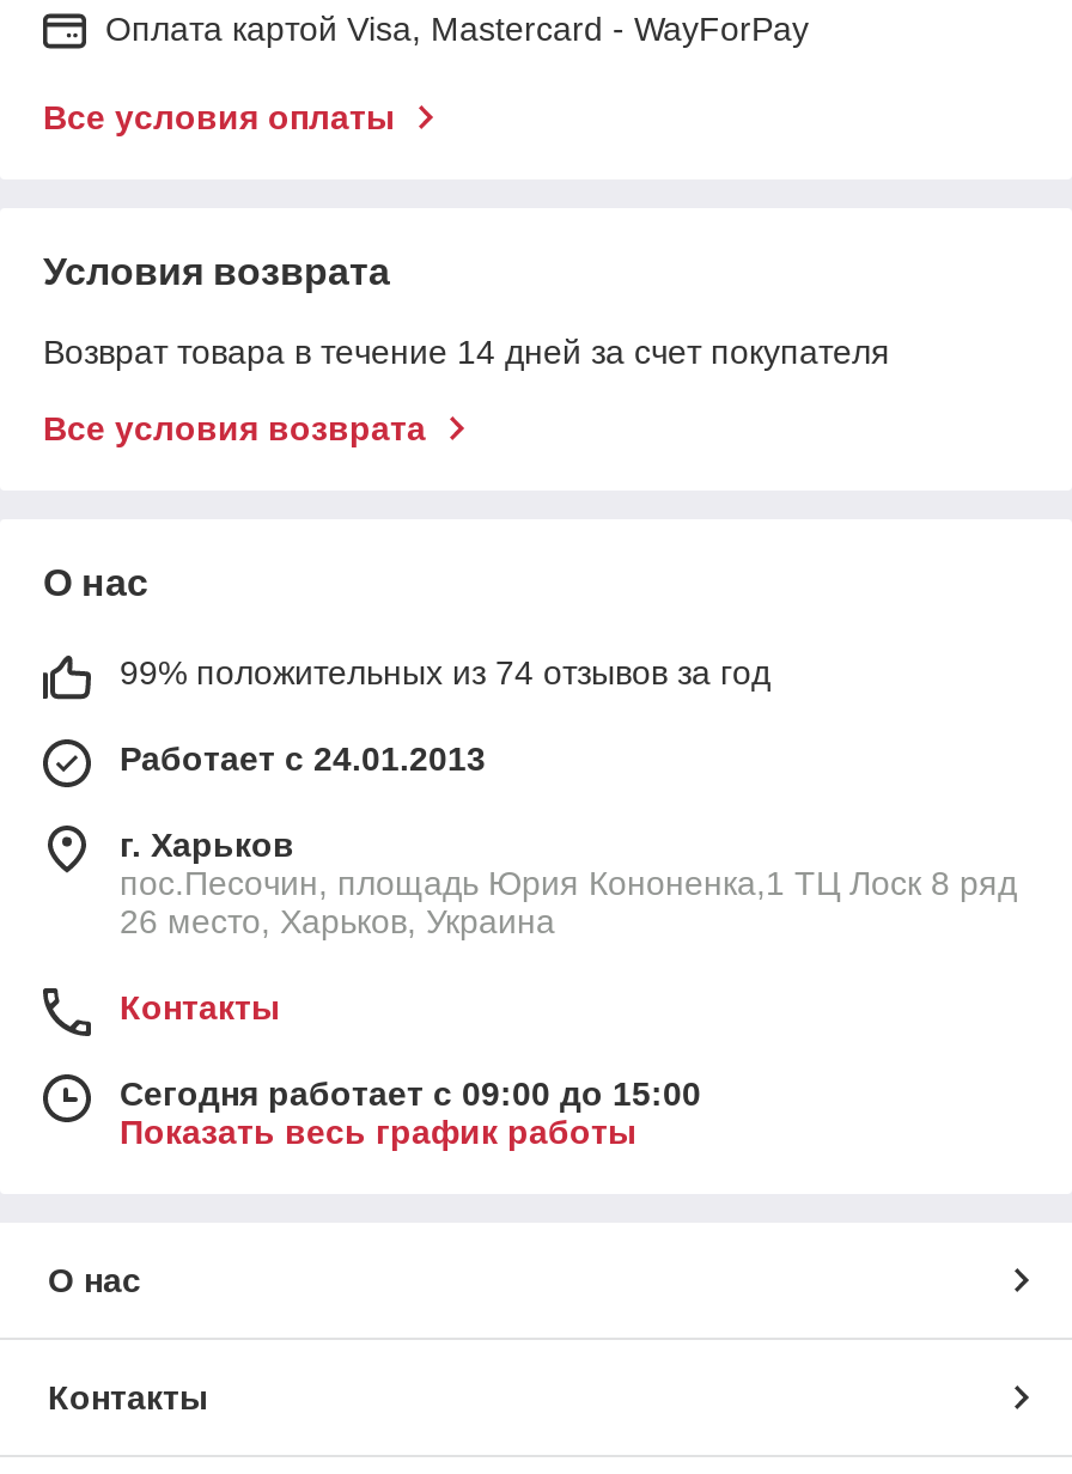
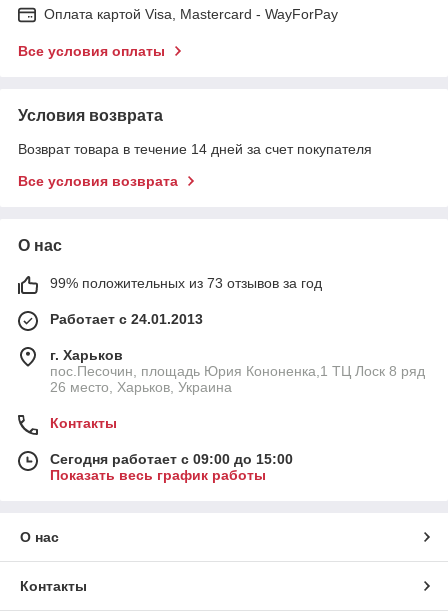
[120,654,770,692] 99% положительных из 74 отзывов за год -> [50,275,322,291] 99% положительных из 73 отзывов за год

